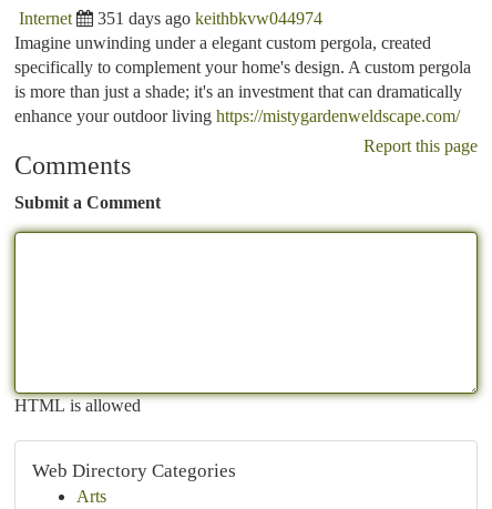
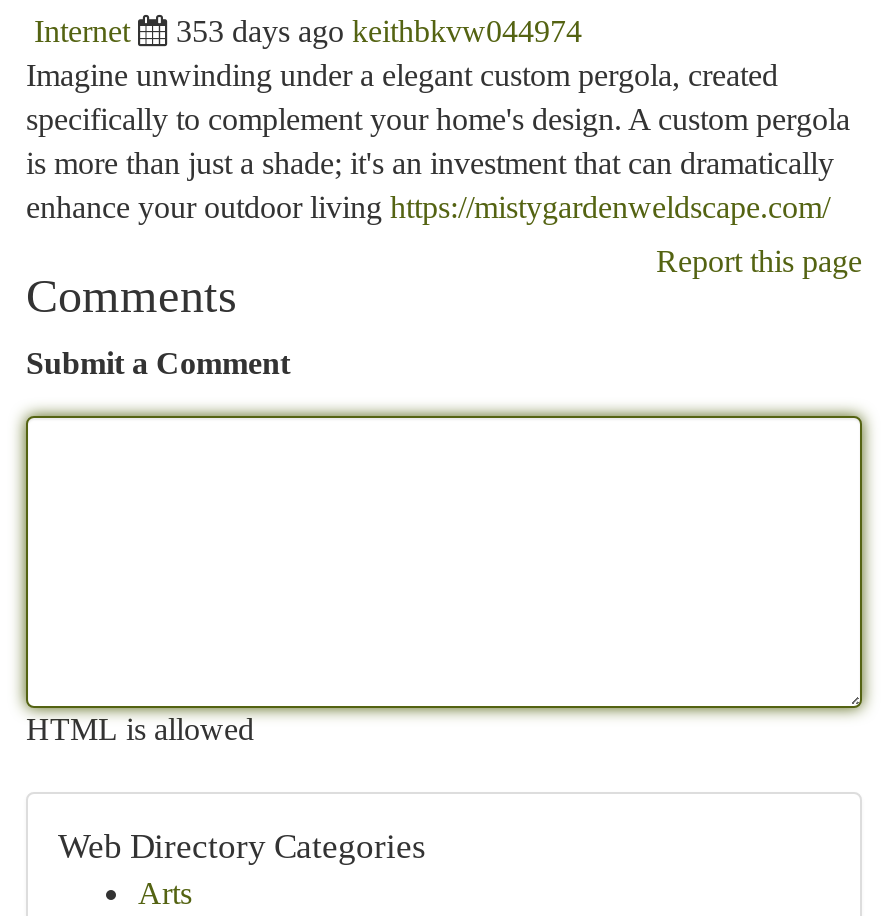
[98,9,322,28] 351 days ago keithbkvw044974 -> [176,14,582,48] 353 days ago keithbkvw044974

